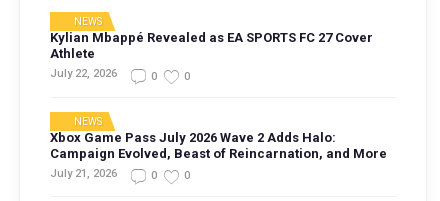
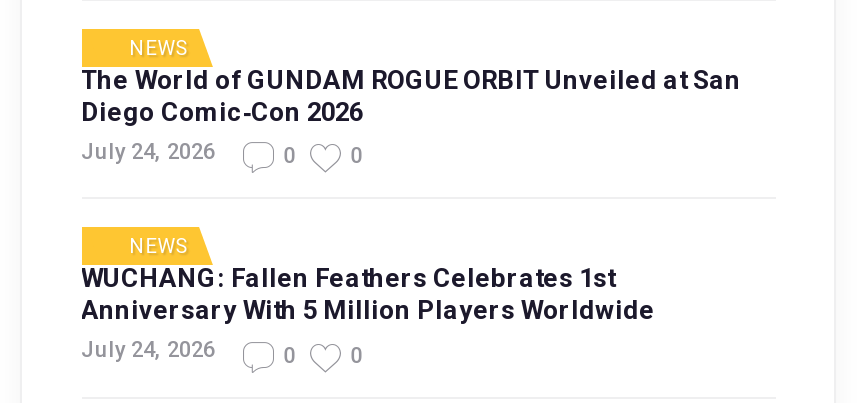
[49,30,372,80] Kylian Mbappé Revealed as EA SPORTS FC 27 Cover | Athlete | July 22, 2026 -> [81,65,741,164] The World of GUNDAM ROGUE ORBIT Unveiled at San | Diego Comic‑Con 2026 | July 24, 2026
[49,130,386,180] Xbox Game Pass July 2026 Wave 2 Adds Halo: | Campaign Evolved, Beast of Reincarnation, and More | July 21, 2026 -> [81,264,655,363] WUCHANG: Fallen Feathers Celebrates 1st | Anniversary With 5 Million Players Worldwide | July 24, 2026

